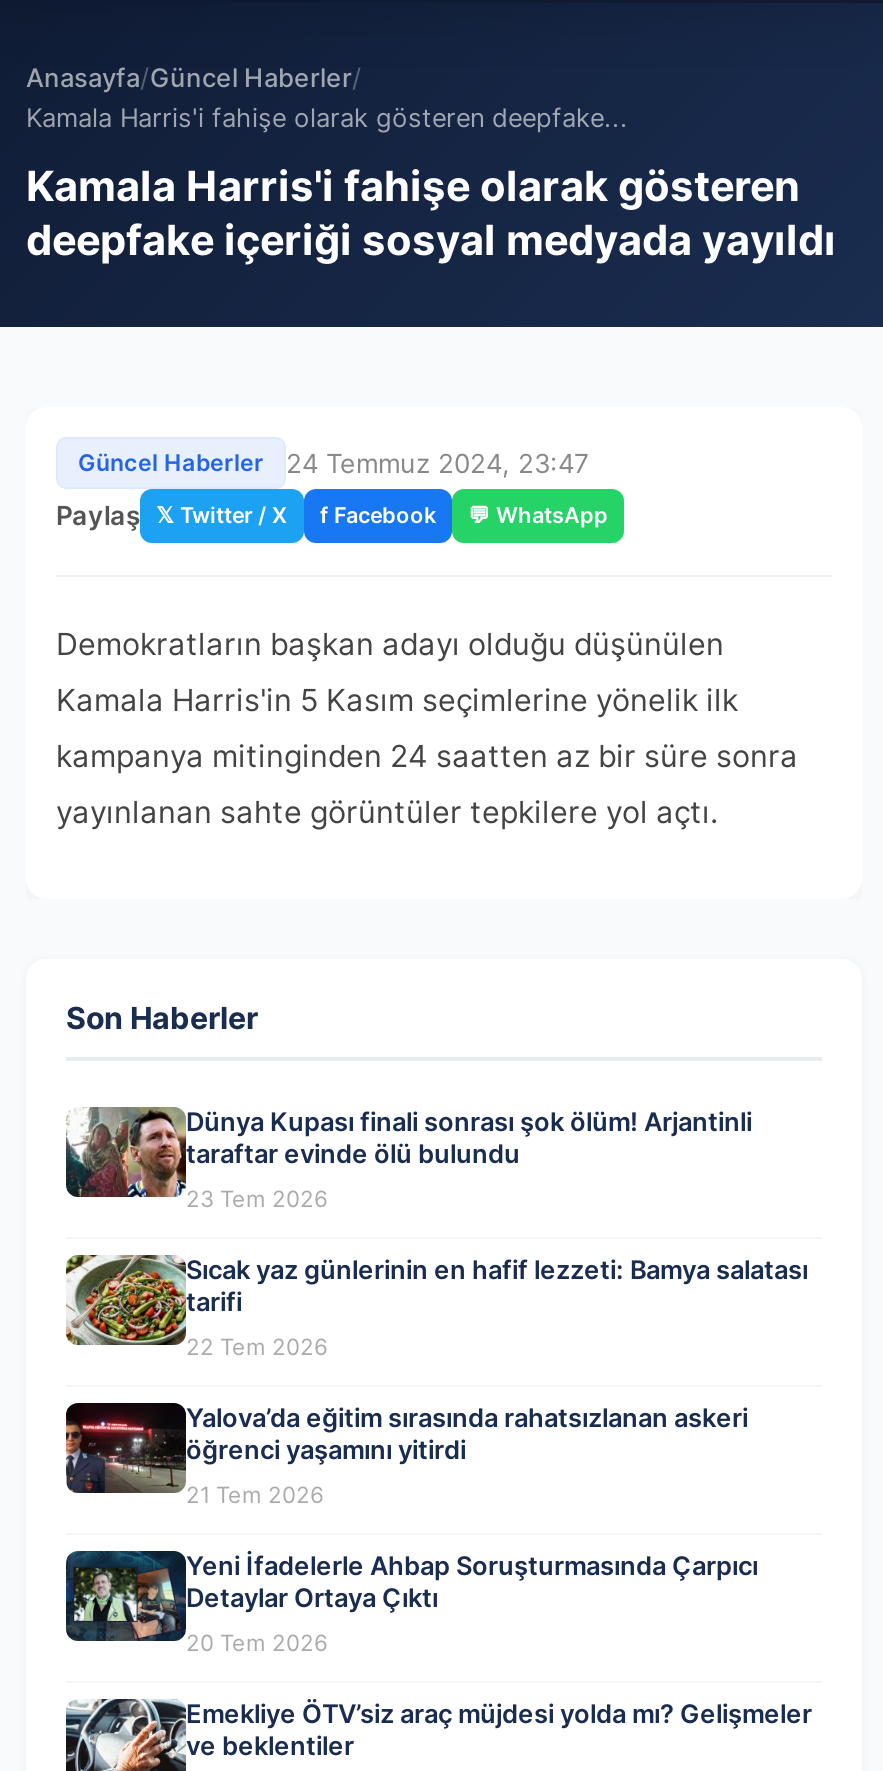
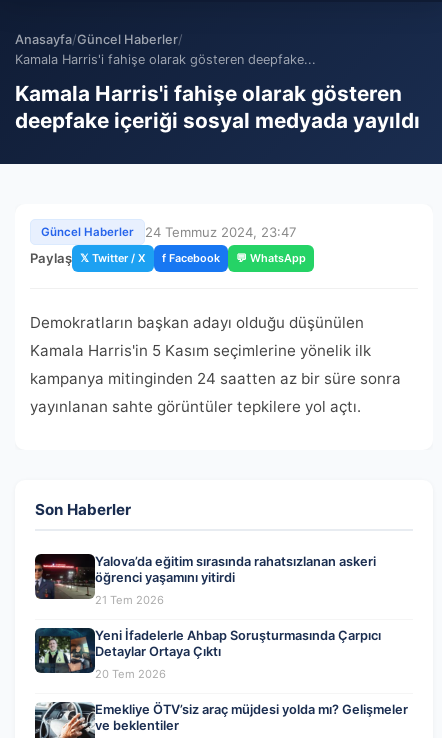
[64,1105,808,1361] [image] | Dünya Kupası finali sonrası şok ölüm! Arjantinli | taraftar evinde ölü bulundu | 23 Tem 2026 | Sıcak yaz günlerinin en hafif lezzeti: Bamya salatası | tarifi | 22 Tem 2026 -> none
[64,1253,158,1345] [image] -> none

